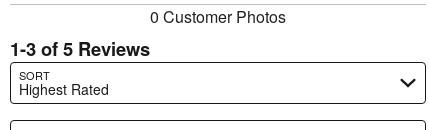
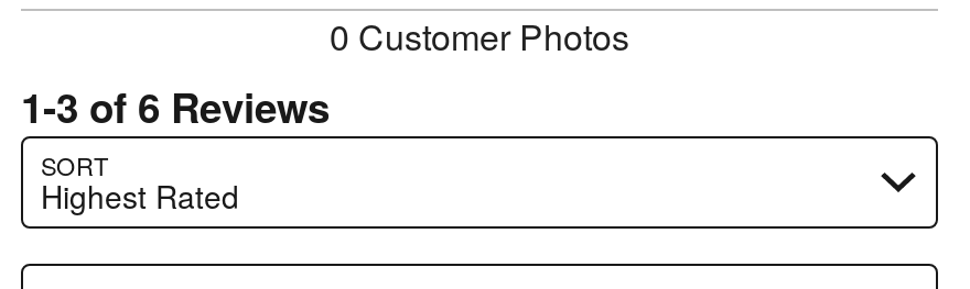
[10,35,150,62] 1-3 of 5 Reviews -> [21,77,330,137] 1-3 of 6 Reviews

